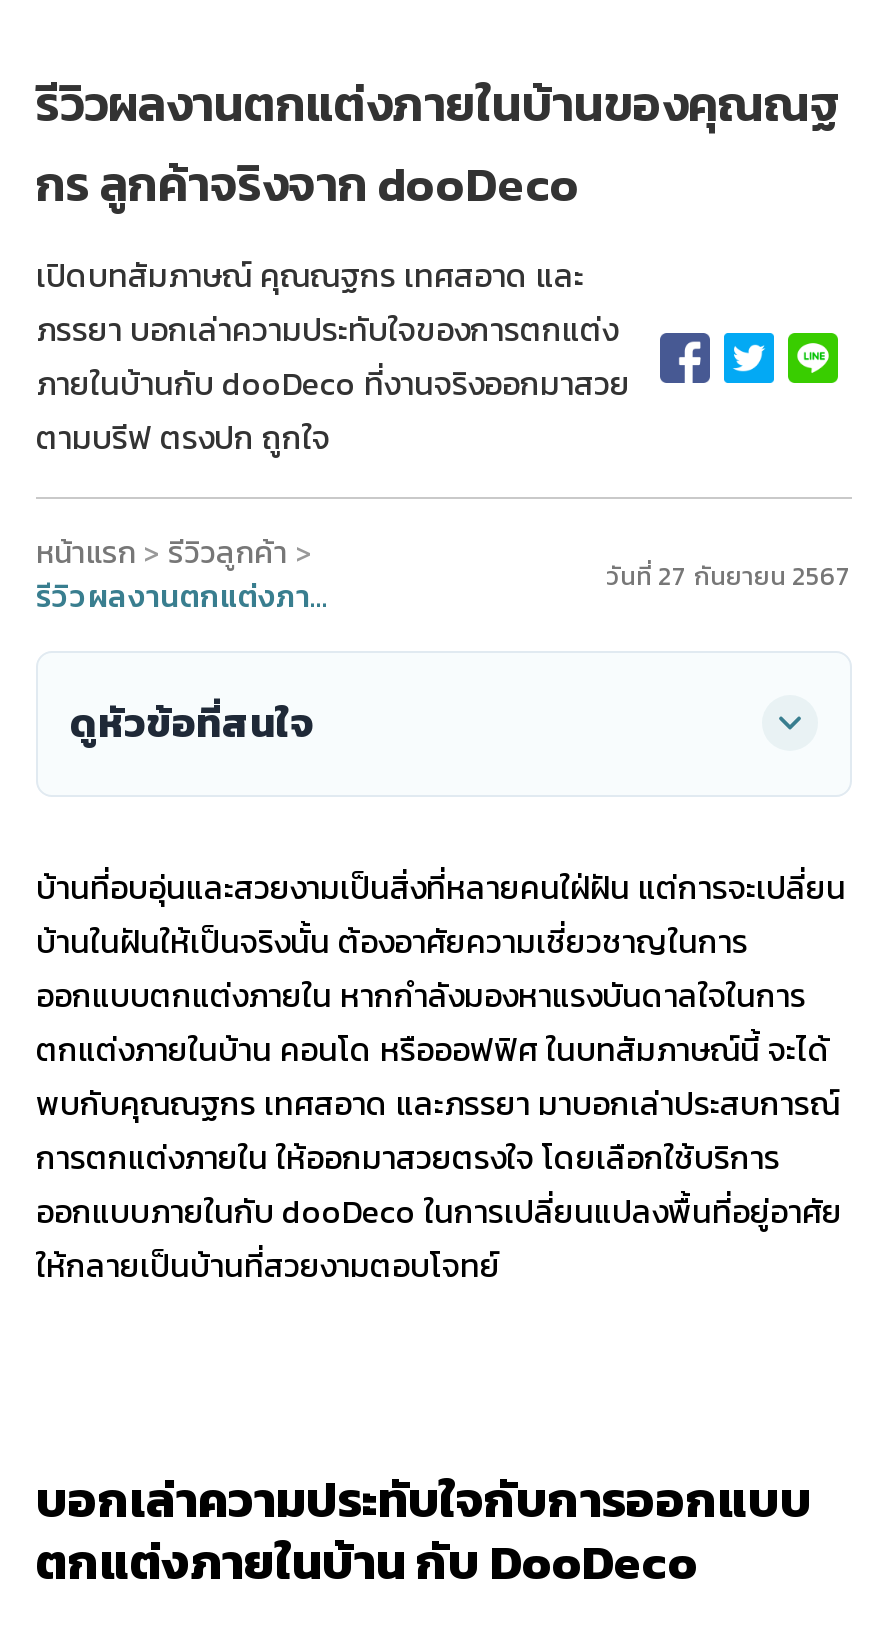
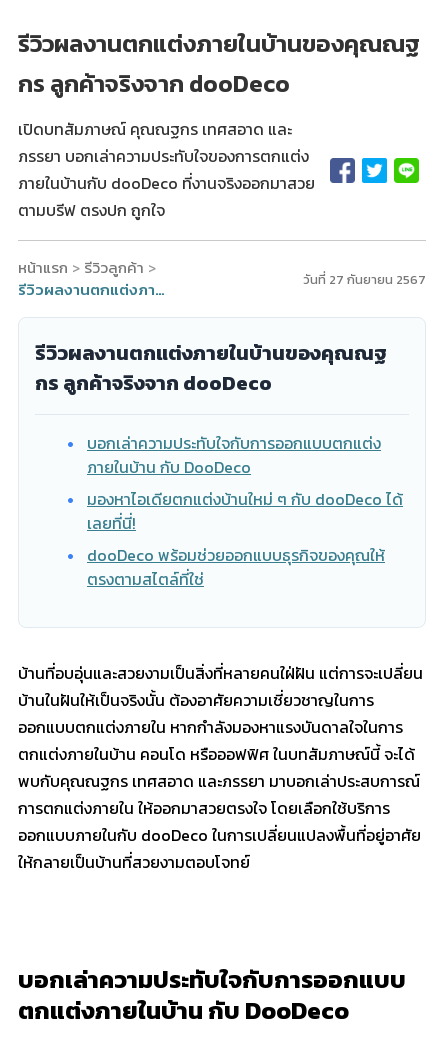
[70,693,312,753] ดูหัวข้อที่สนใจ -> [35,338,403,591] รีวิวผลงานตกแต่งภายในบ้านของคุณณฐ | กร ลูกค้าจริงจาก dooDeco | บอกเล่าความประทับใจกับการออกแบบตกแต่ง | ภายในบ้าน กับ DooDeco | มองหาไอเดียตกแต่งบ้านใหม่ ๆ กับ dooDeco ได้ | เลยที่นี่! | dooDeco พร้อมช่วยออกแบบธุรกิจของคุณให้ | ตรงตามสไตล์ที่ใช่

